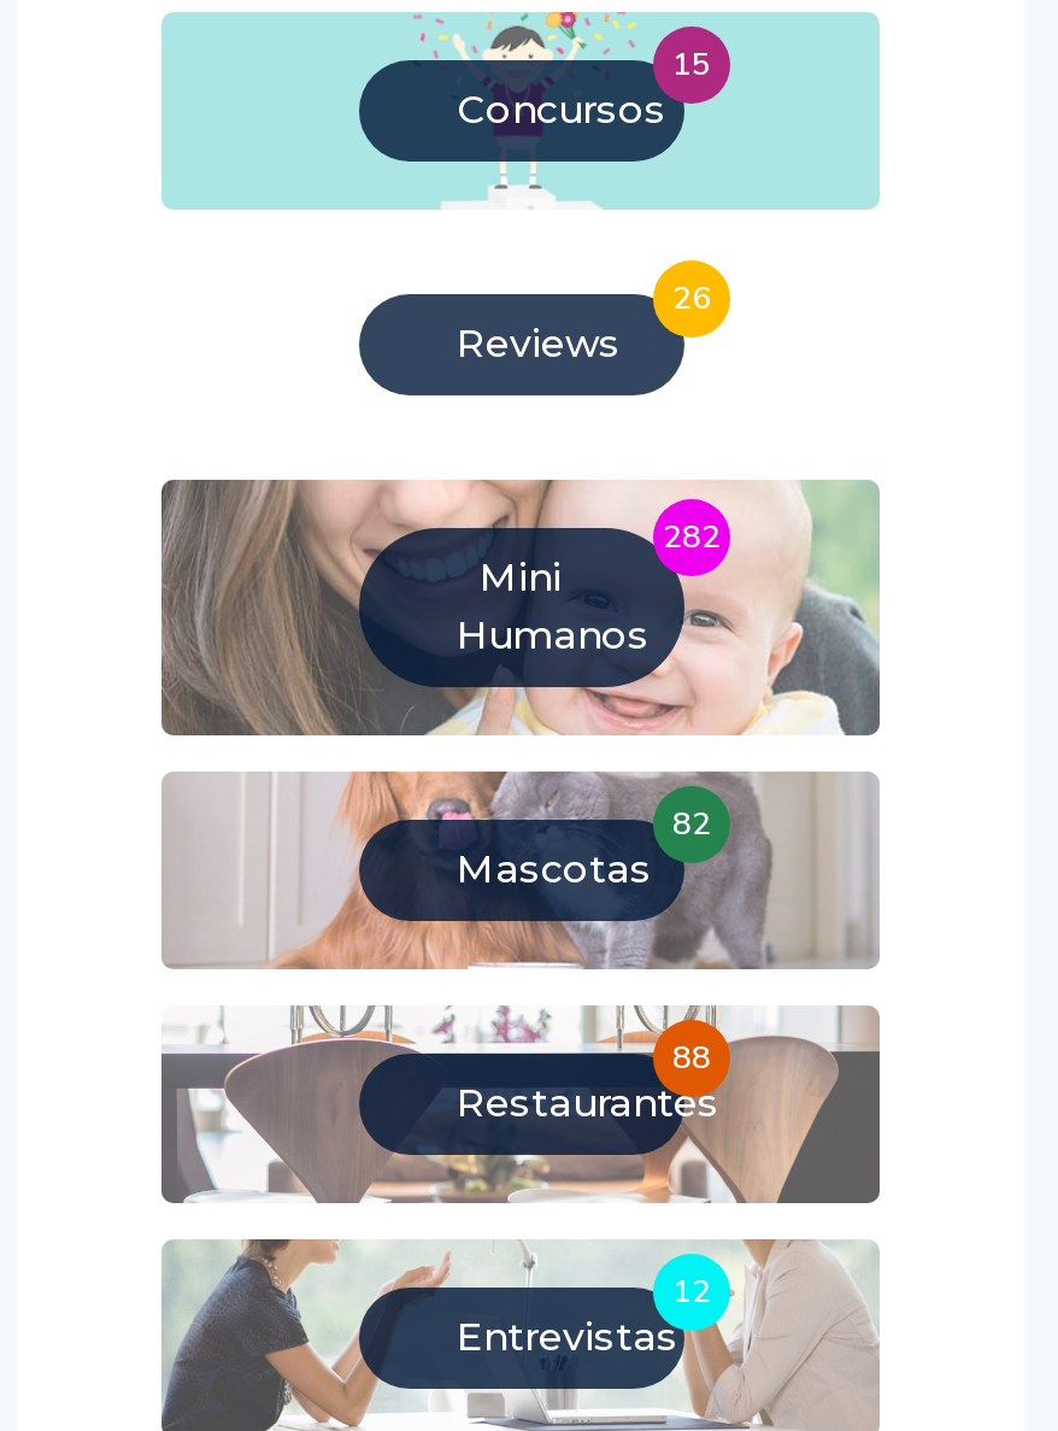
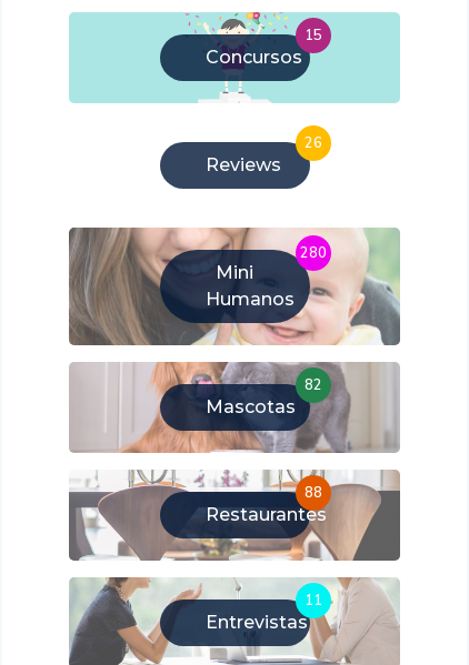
[663,515,721,558] 282 -> [300,243,327,263] 280
[672,1270,711,1314] 12 -> [305,591,322,611] 11

